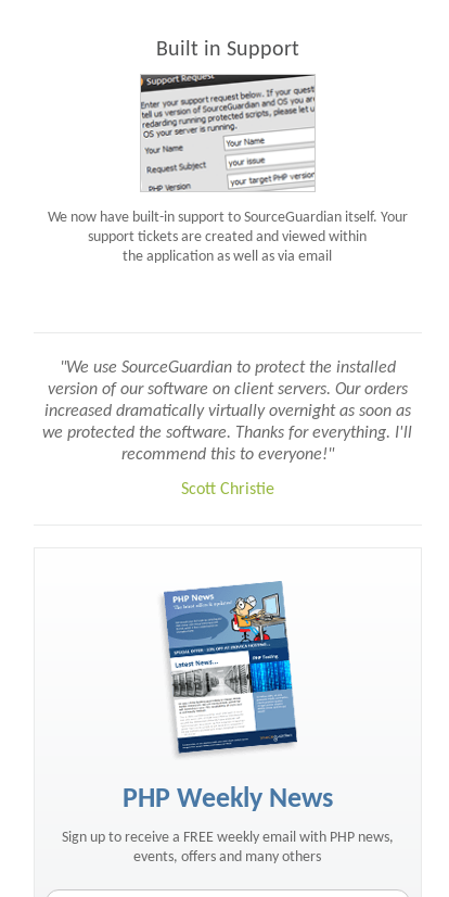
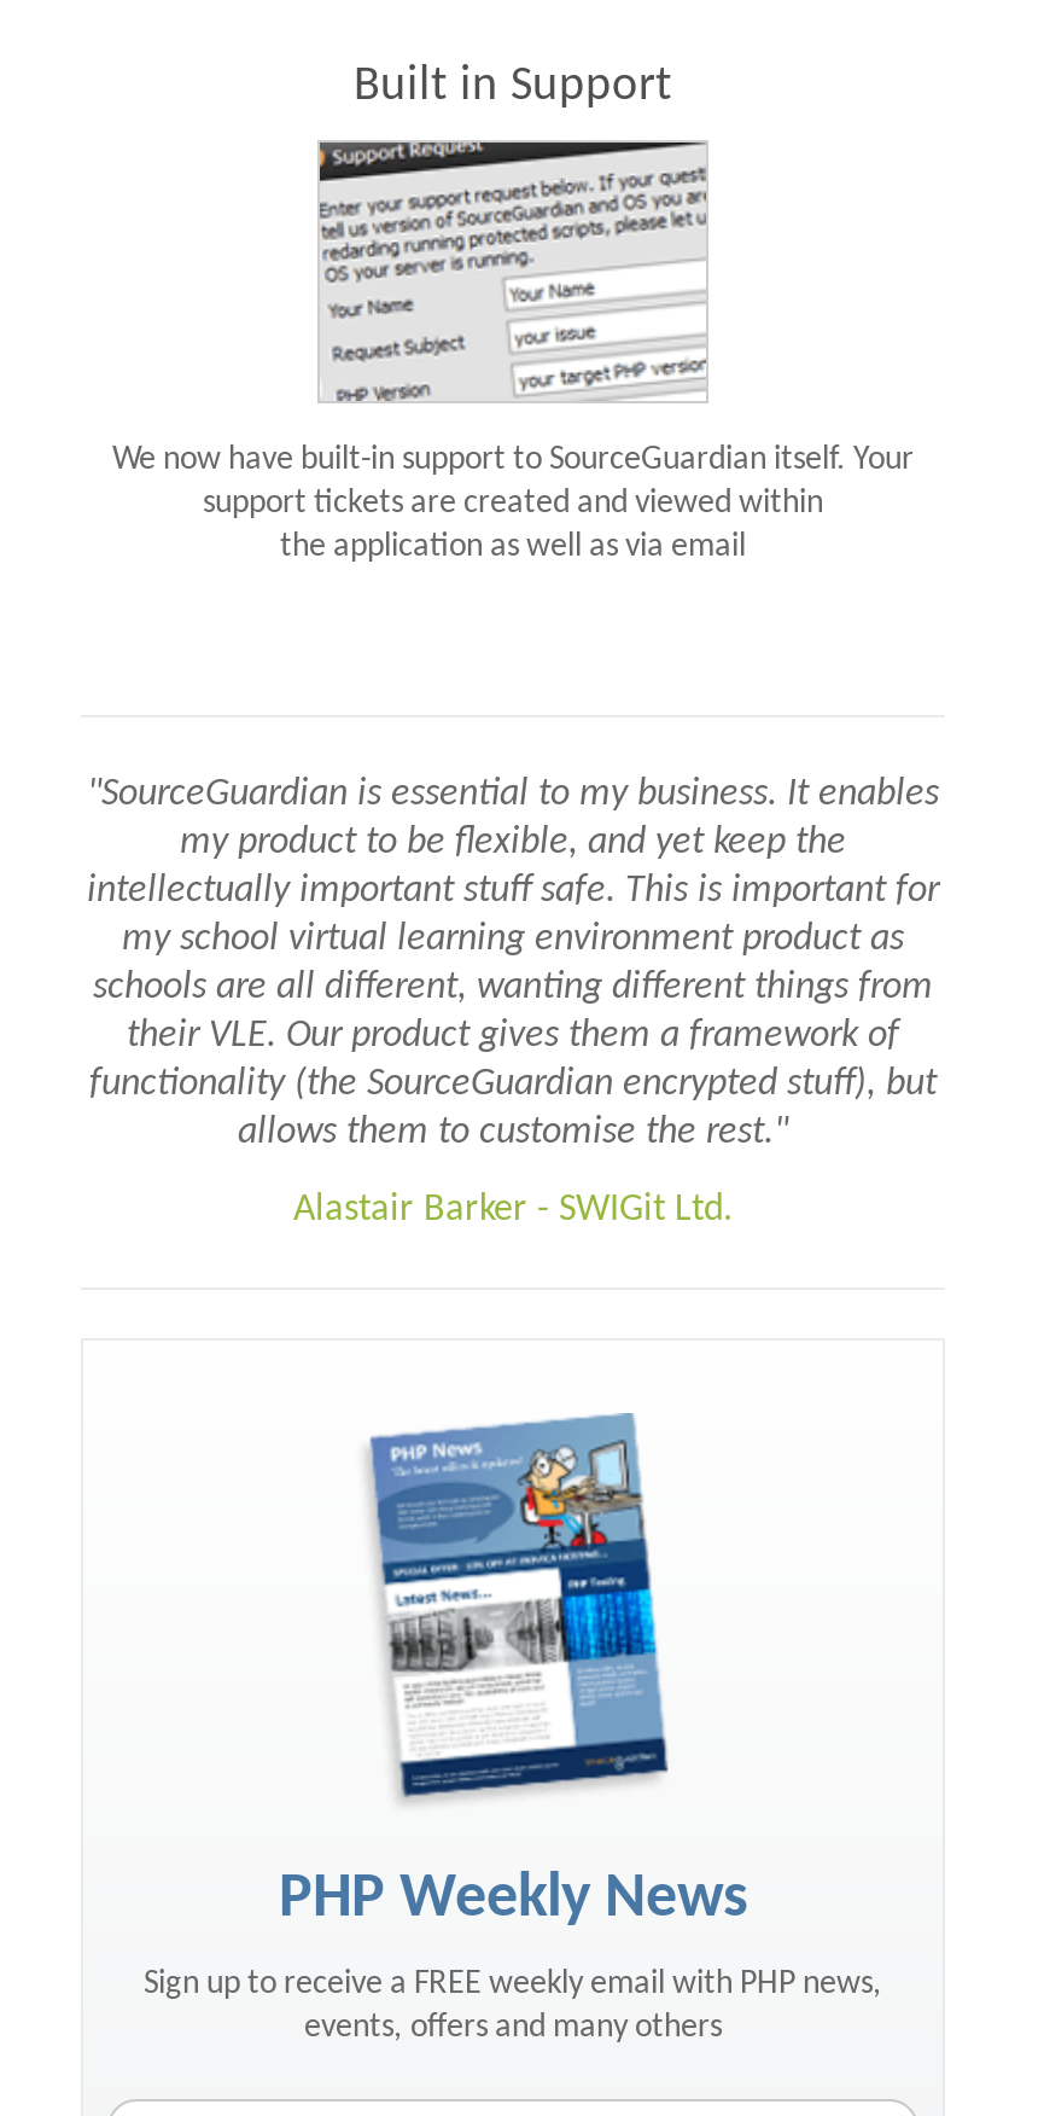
[43,359,413,464] "We use SourceGuardian to protect the installed | version of our software on client servers. Our orders | increased dramatically virtually overnight as soon as | we protected the software. Thanks for everything. I'll | recommend this to everyone!" -> [87,775,939,1152] "SourceGuardian is essential to my business. It enables | my product to be flexible, and yet keep the | intellectually important stuff safe. This is important for | my school virtual learning environment product as | schools are all different, wanting different things from | their VLE. Our product gives them a framework of | functionality (the SourceGuardian encrypted stuff), but | allows them to customise the rest."
[181,481,274,498] Scott Christie -> [293,1191,733,1230] Alastair Barker - SWIGit Ltd.

